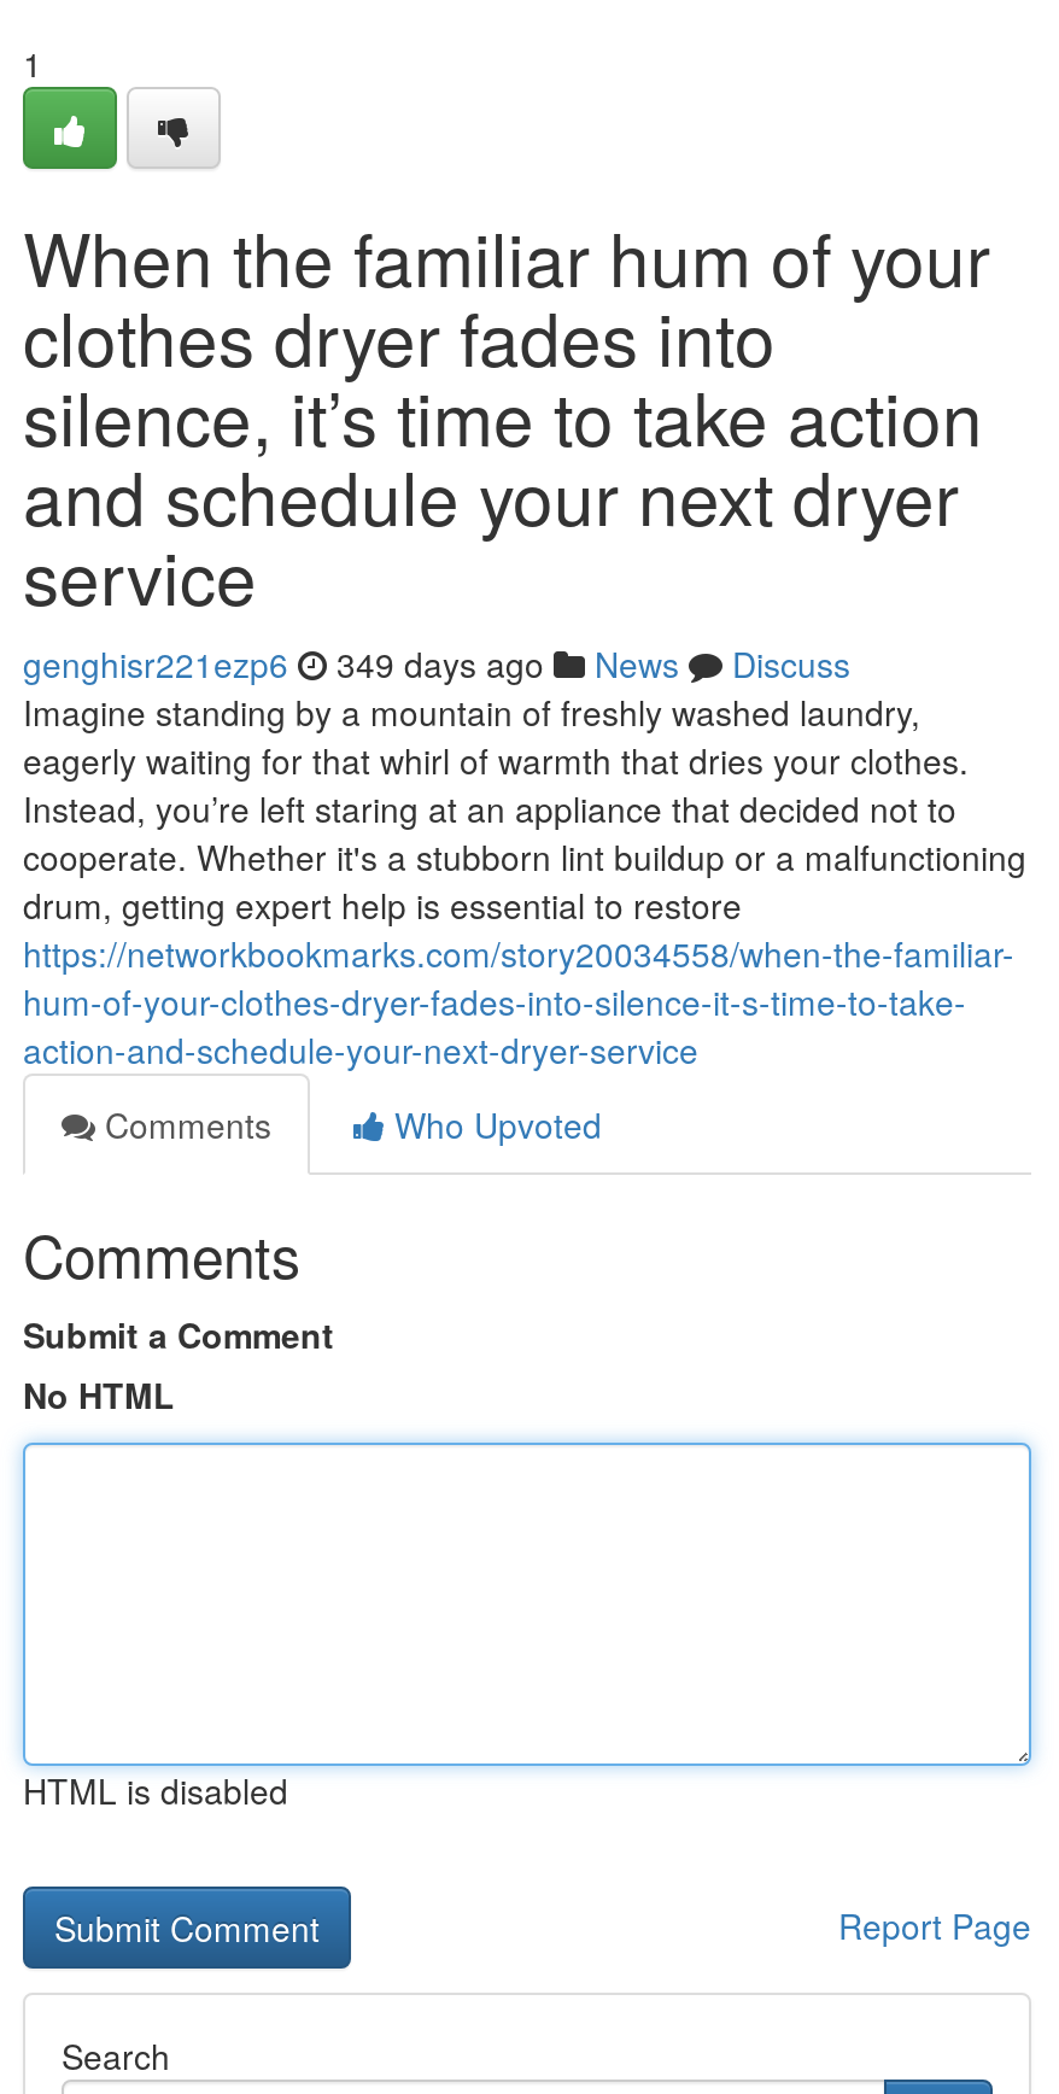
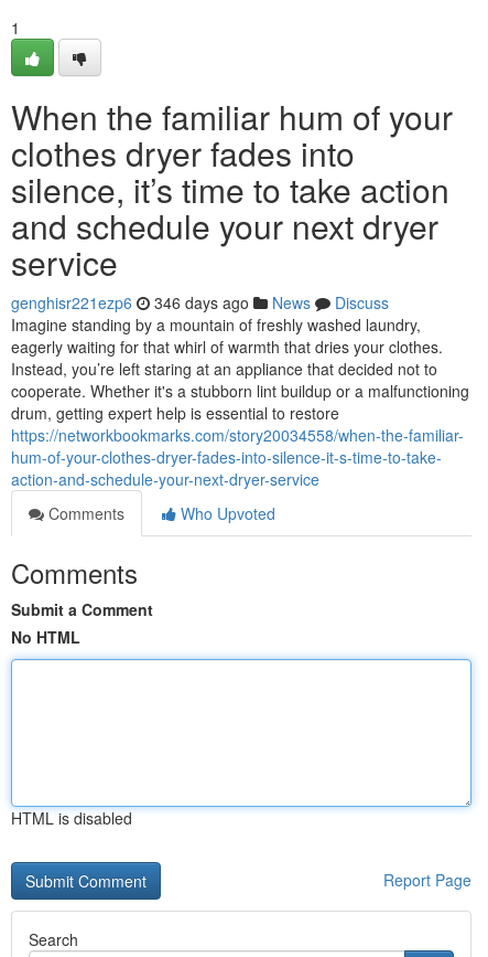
[23,639,850,688] genghisr221ezp6 349 days ago News Discuss -> [11,291,389,313] genghisr221ezp6 346 days ago News Discuss

